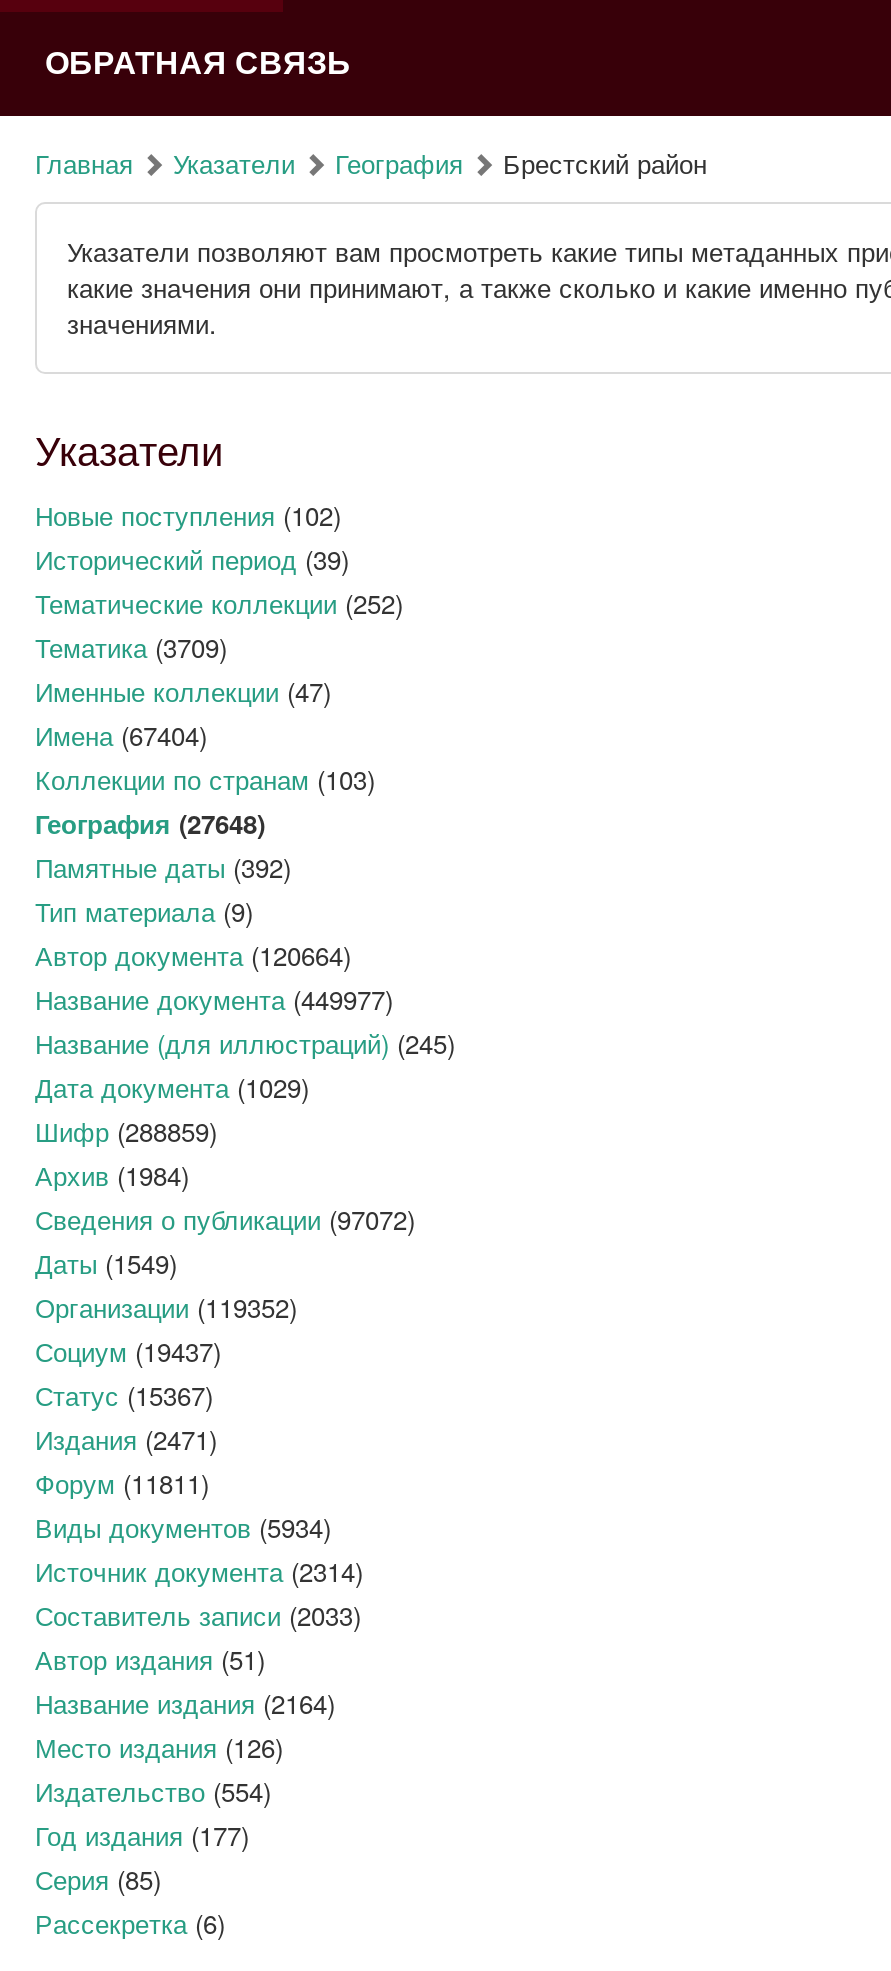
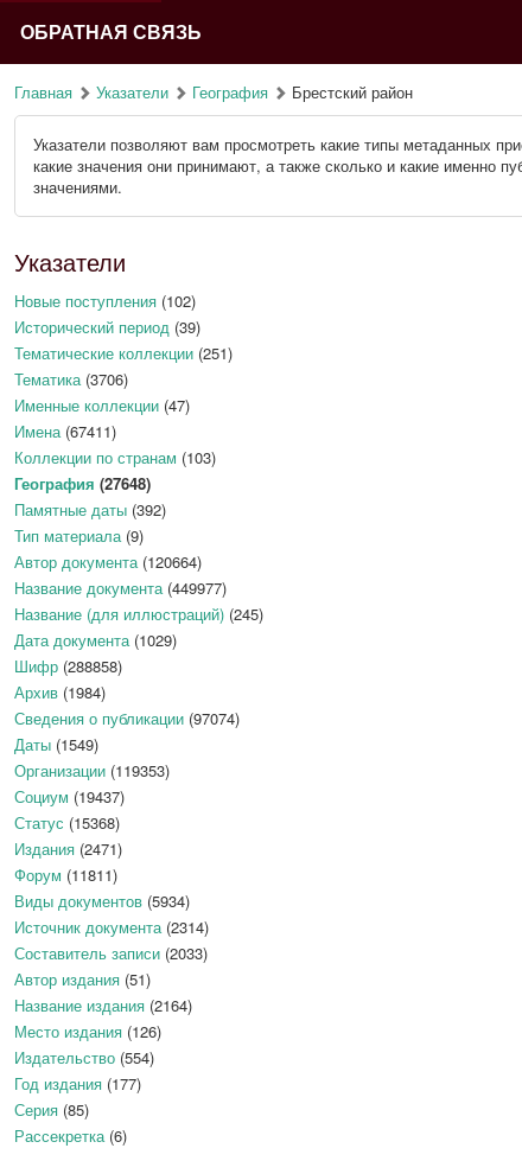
[35,584,403,622] Тематические коллекции (252) -> [14,342,233,364] Тематические коллекции (251)
[35,628,227,666] Тематика (3709) -> [14,368,128,390] Тематика (3706)
[35,716,207,754] Имена (67404) -> [14,420,116,442] Имена (67411)
[35,1112,217,1150] Шифр (288859) -> [14,655,122,677] Шифр (288858)
[35,1200,415,1238] Сведения о публикации (97072) -> [14,707,240,729] Сведения о публикации (97074)
[35,1288,297,1326] Организации (119352) -> [14,759,170,782] Организации (119353)
[35,1376,213,1414] Статус (15367) -> [14,811,120,834] Статус (15368)

